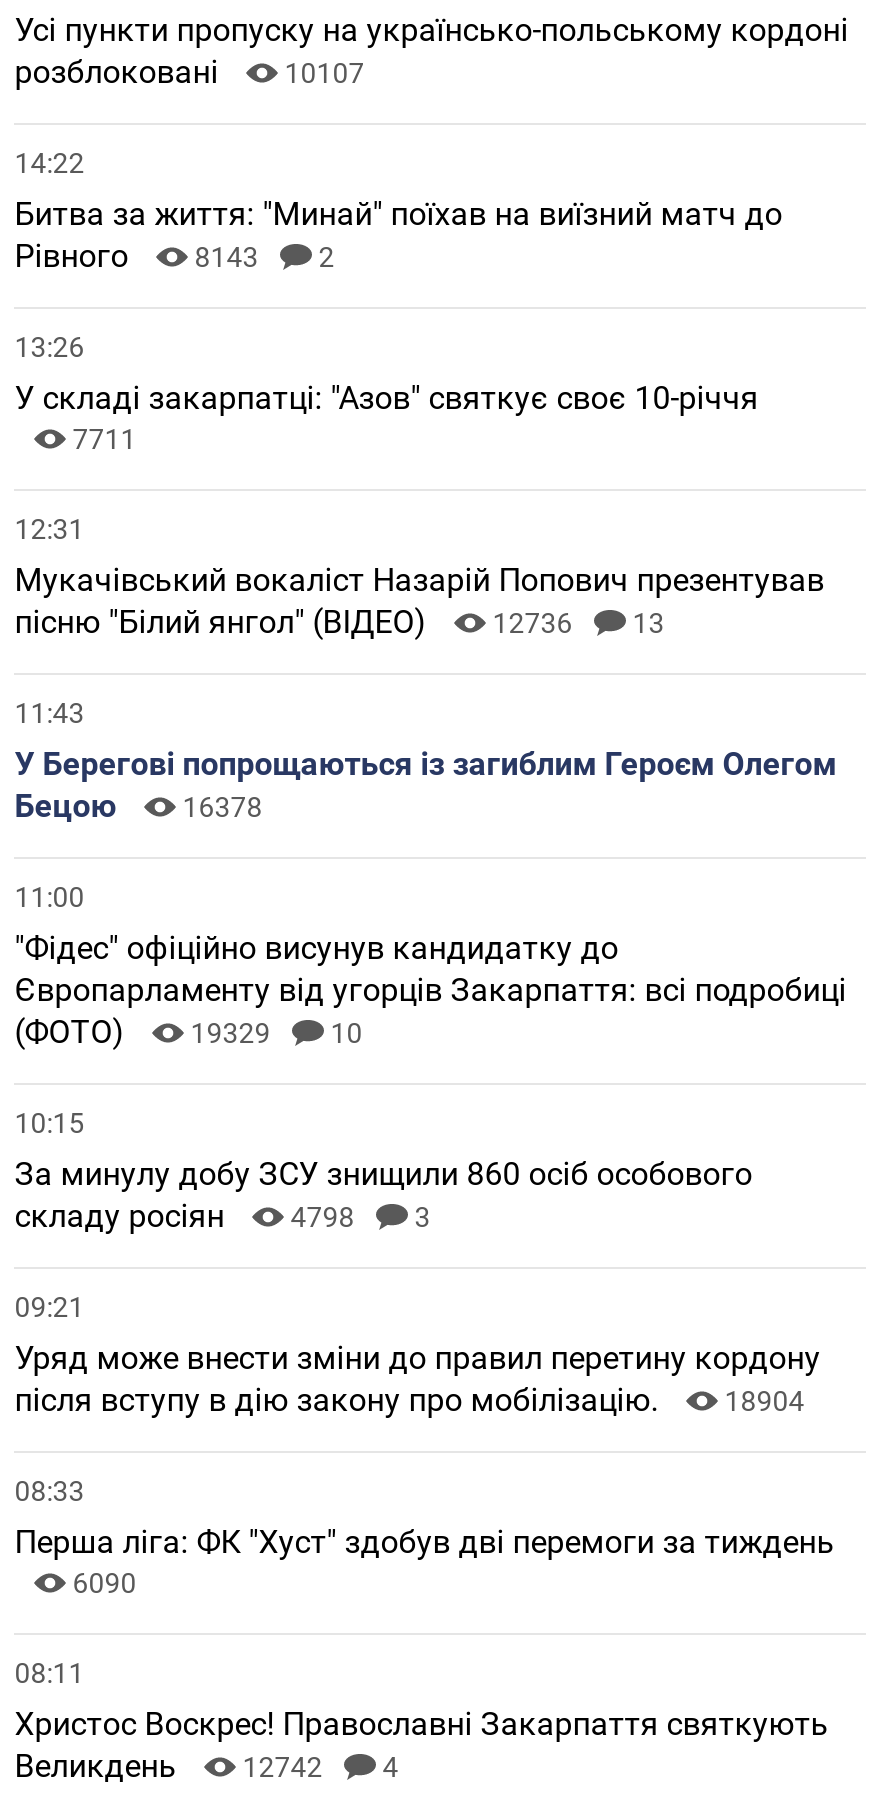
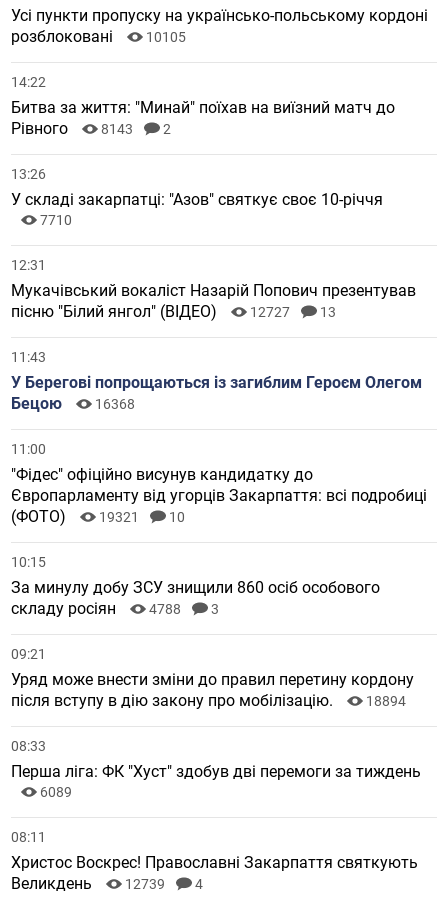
[14,53,364,91] розблоковані 10107 -> [11,27,186,46] розблоковані 10105
[72,423,136,455] 7711 -> [40,212,72,228] 7710
[14,603,664,641] пісню "Білий янгол" (ВІДЕО) 12736 13 -> [11,302,336,321] пісню "Білий янгол" (ВІДЕО) 12727 13
[14,787,262,825] Бецою 16378 -> [11,394,135,413] Бецою 16368
[14,1013,362,1051] (ФОТО) 19329 10 -> [11,507,185,526] (ФОТО) 19321 10
[14,1197,430,1235] складу росіян 4798 3 -> [11,599,219,618] складу росіян 4788 3
[14,1381,804,1419] після вступу в дію закону про мобілізацію. 18904 -> [11,691,406,710] після вступу в дію закону про мобілізацію. 18894
[72,1567,136,1599] 6090 -> [40,784,72,800] 6089
[14,1747,398,1785] Великдень 12742 4 -> [11,874,203,893] Великдень 12739 4

